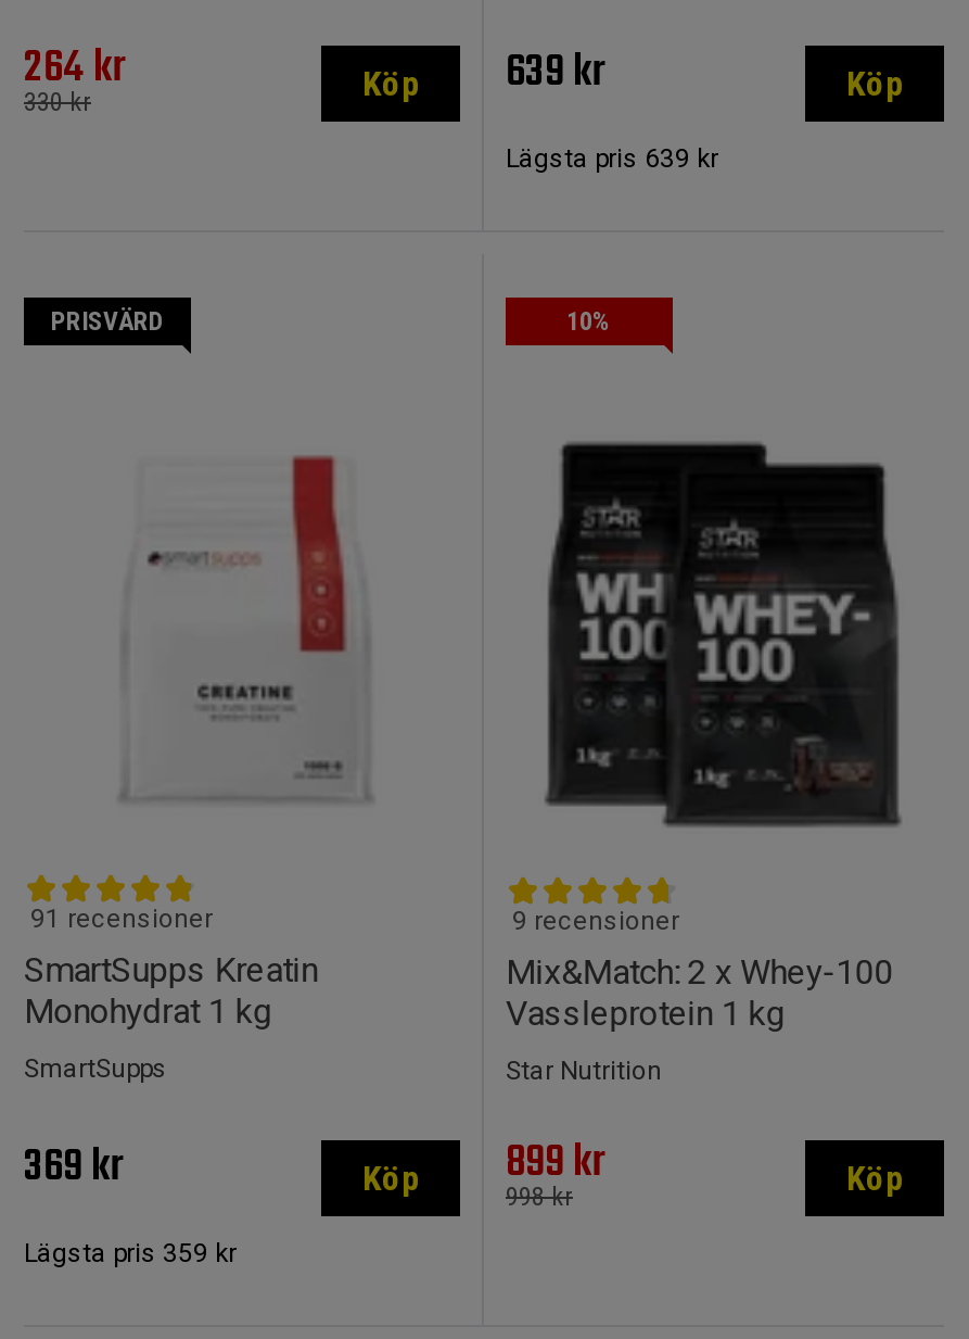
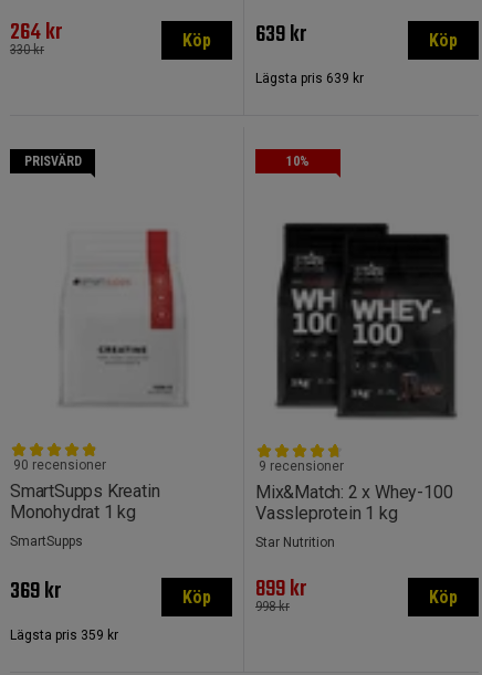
[30,903,213,933] 91 recensioner -> [13,457,106,473] 90 recensioner

